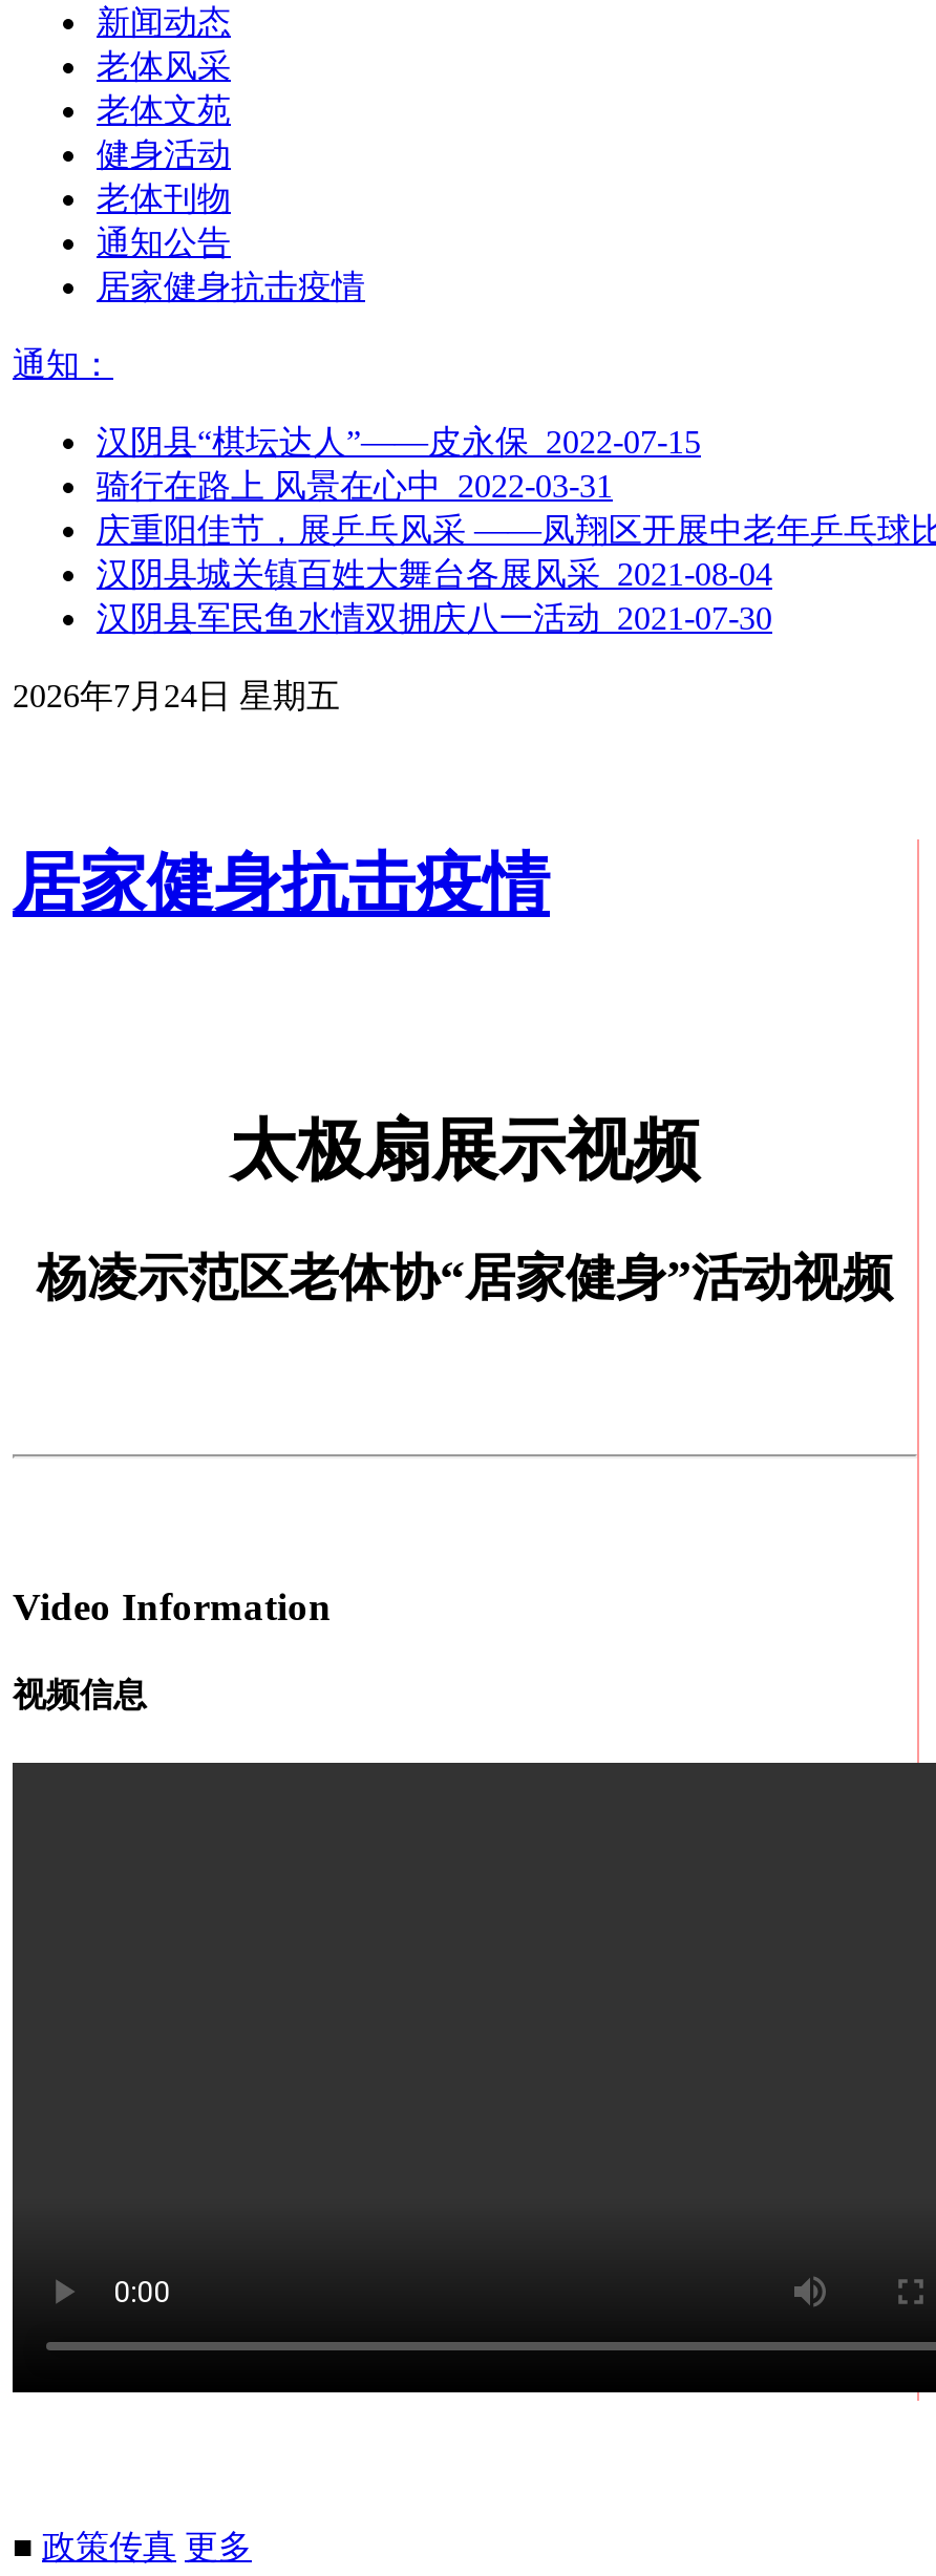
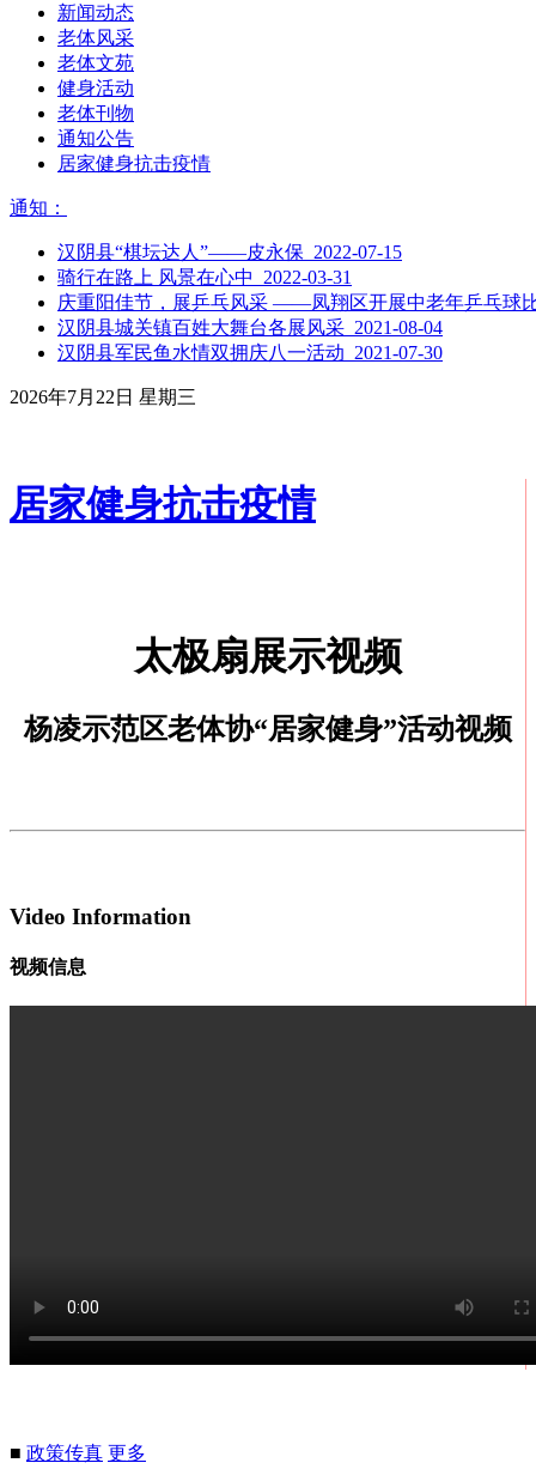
[13,678,340,713] 2026年7月24日 星期五 -> [10,387,196,407] 2026年7月22日 星期三

